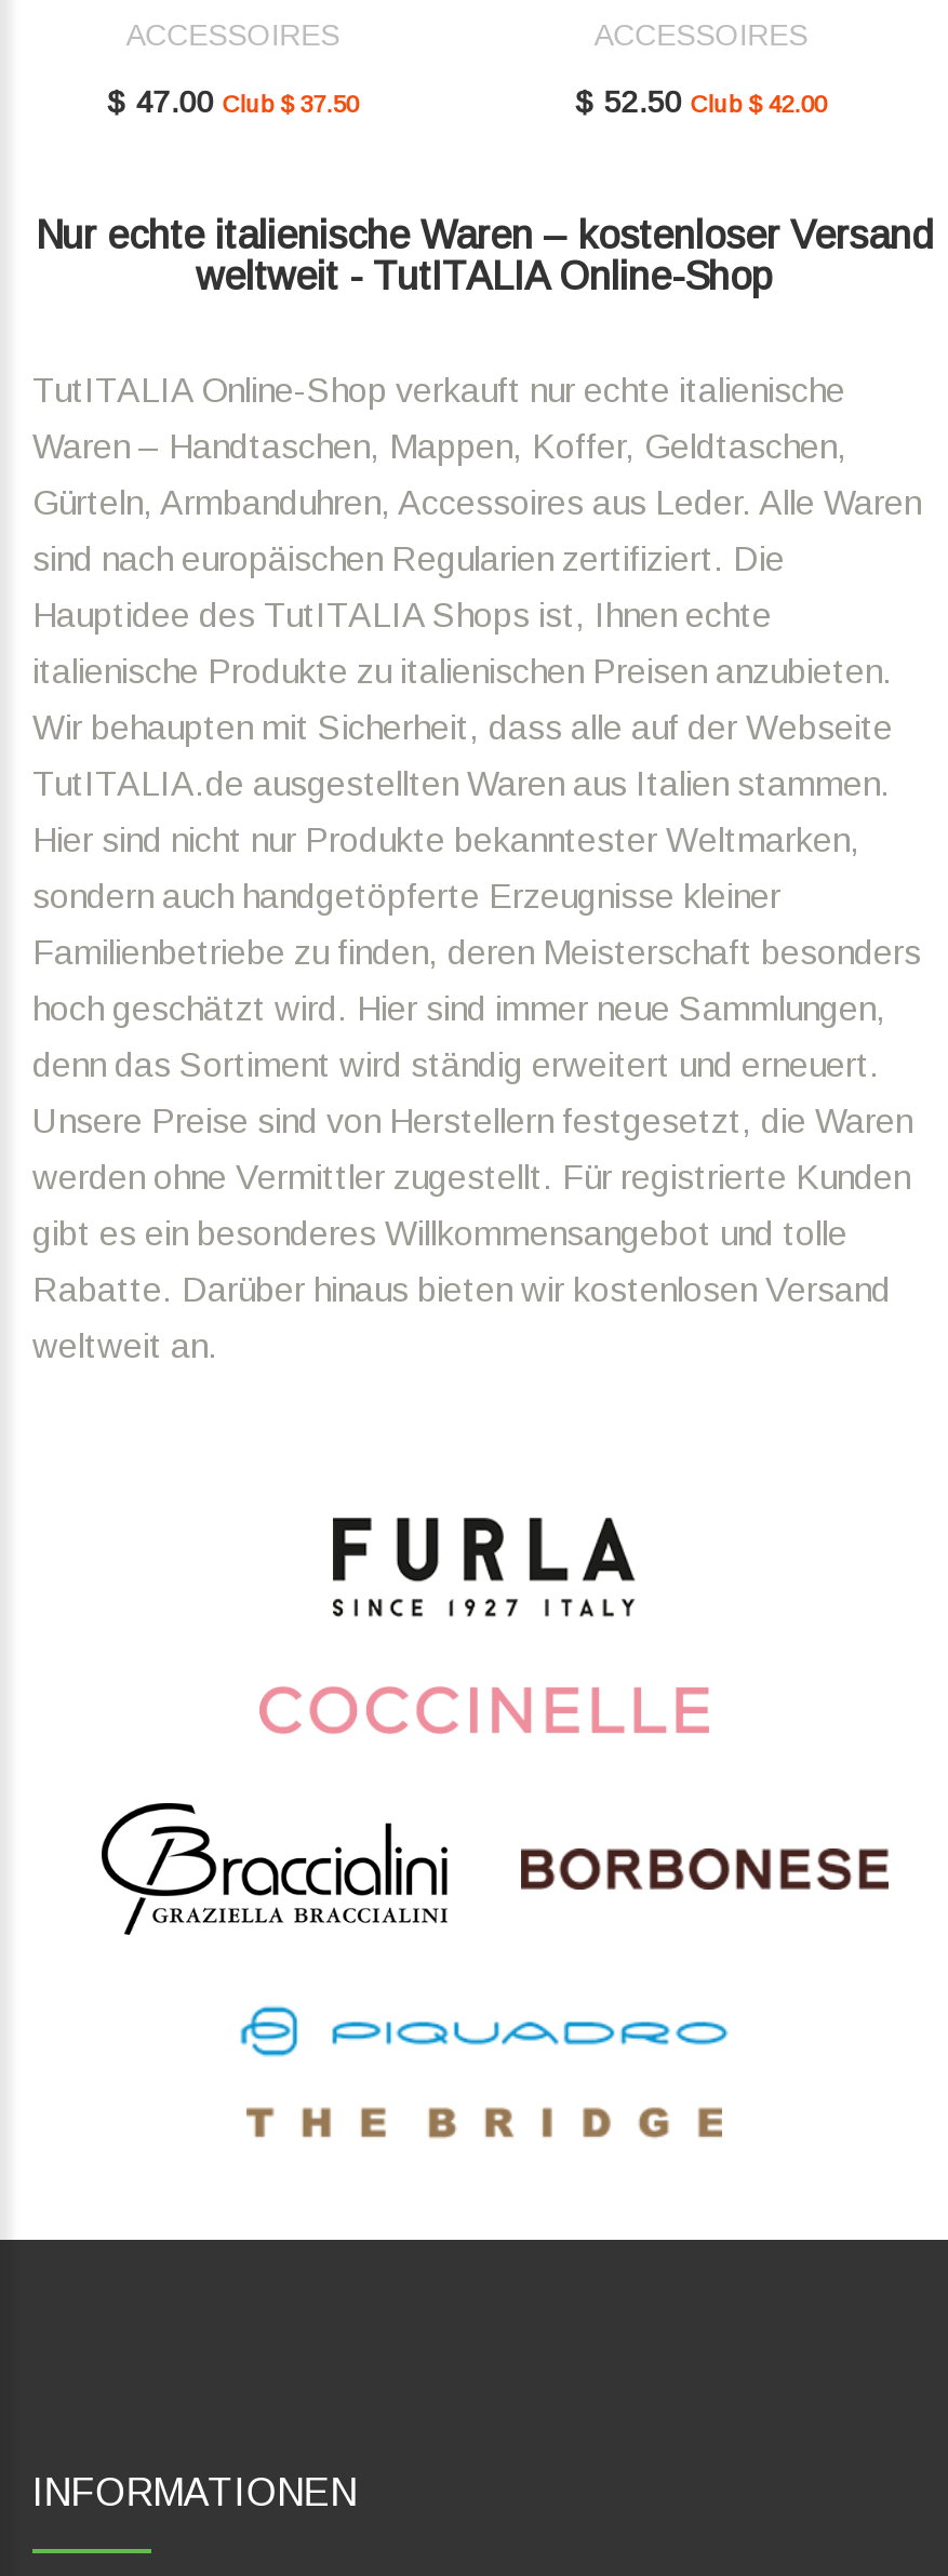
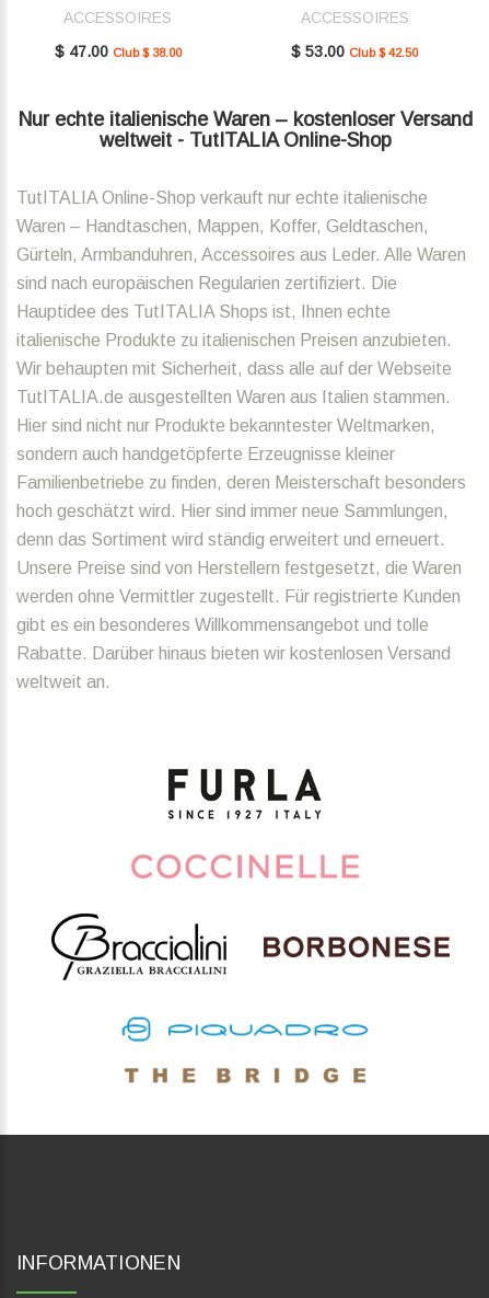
[108,85,358,120] $ 47.00 Club $ 37.50 -> [54,43,181,61] $ 47.00 Club $ 38.00
[576,85,826,120] $ 52.50 Club $ 42.00 -> [291,43,418,61] $ 53.00 Club $ 42.50

